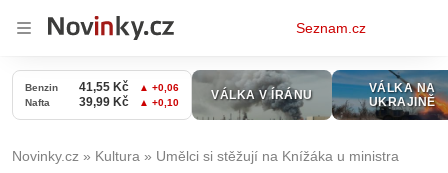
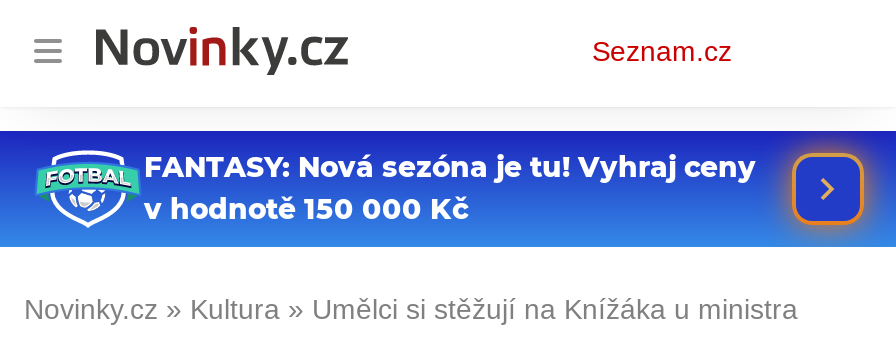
[3,68,445,125] [image] -> [6,129,890,249] [image]

